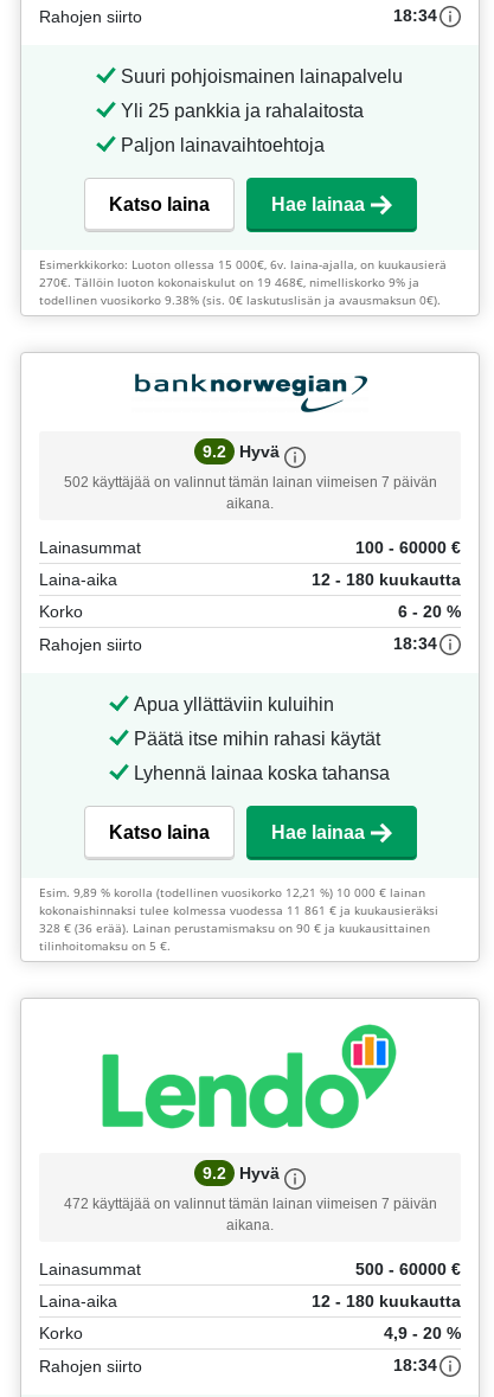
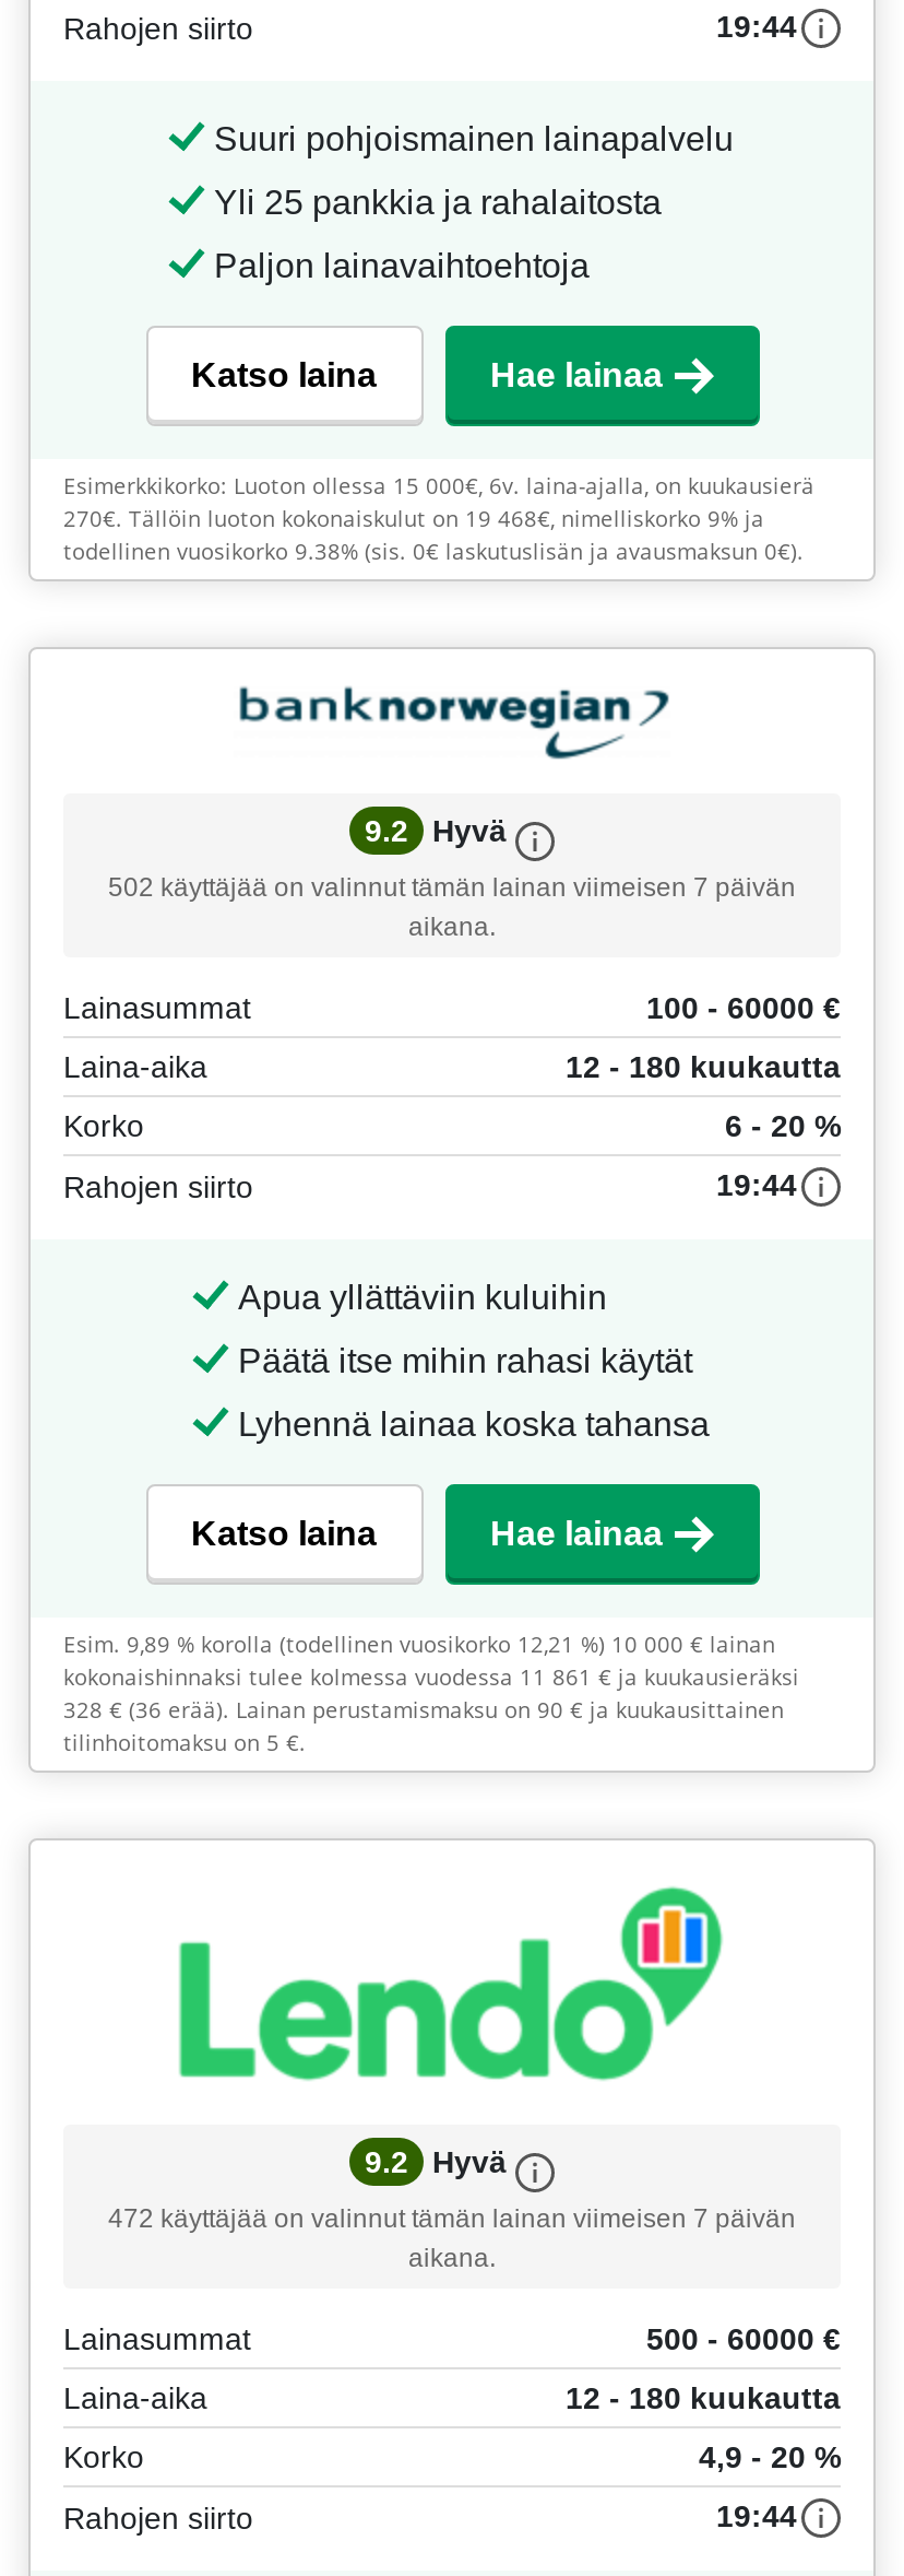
[393,6,437,25] 18:34 -> [716,10,797,45] 19:44
[393,634,437,653] 18:34 -> [716,1168,797,1203] 19:44
[393,1356,437,1375] 18:34 -> [716,2499,797,2534] 19:44

